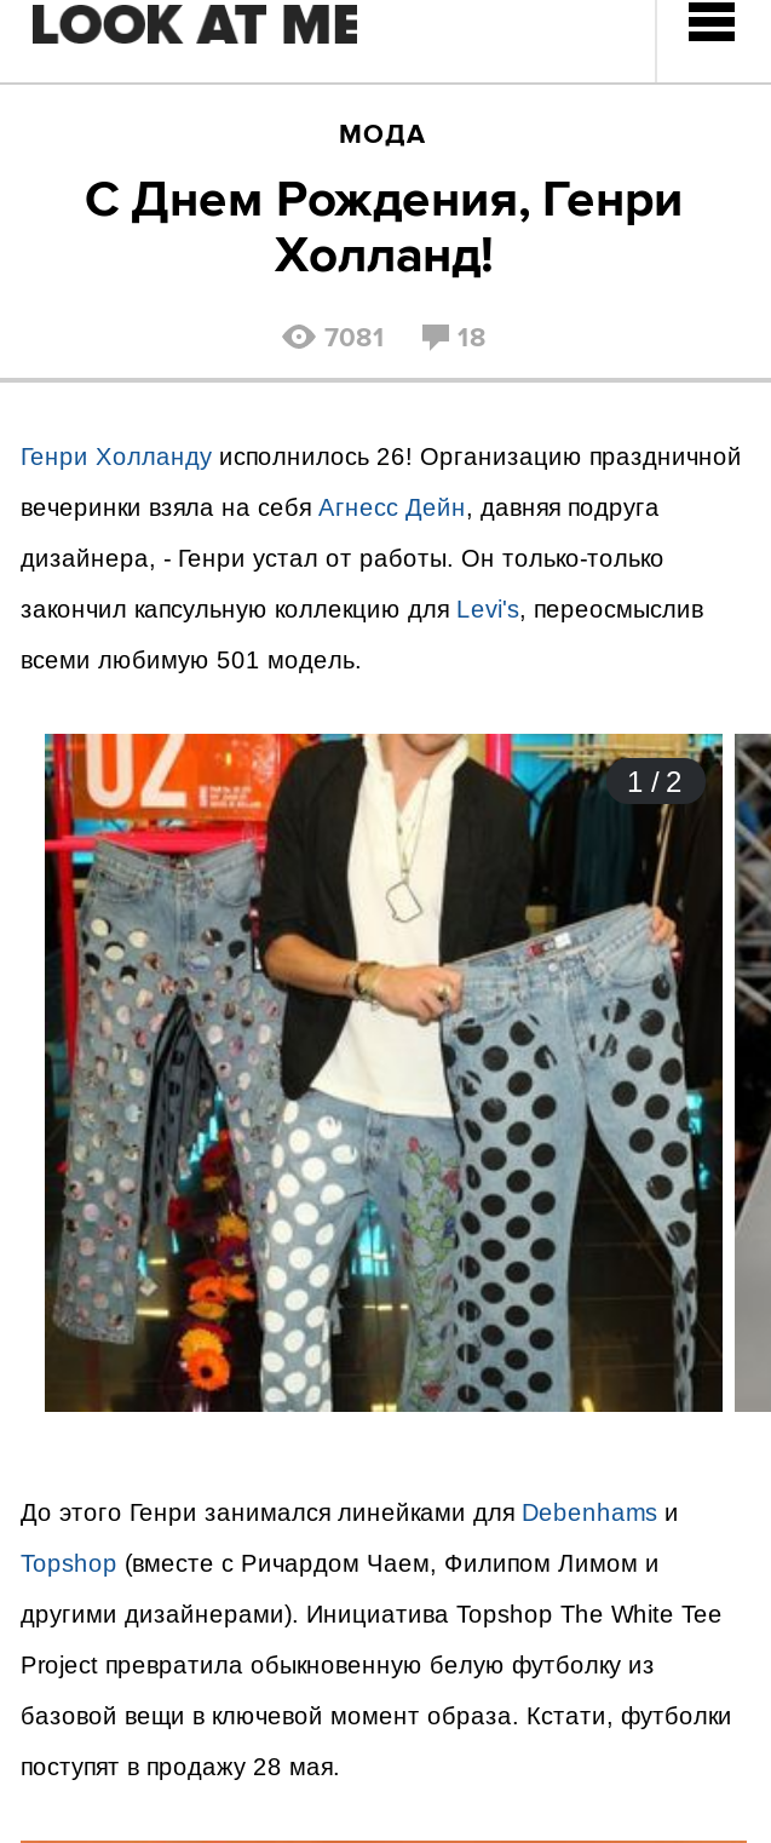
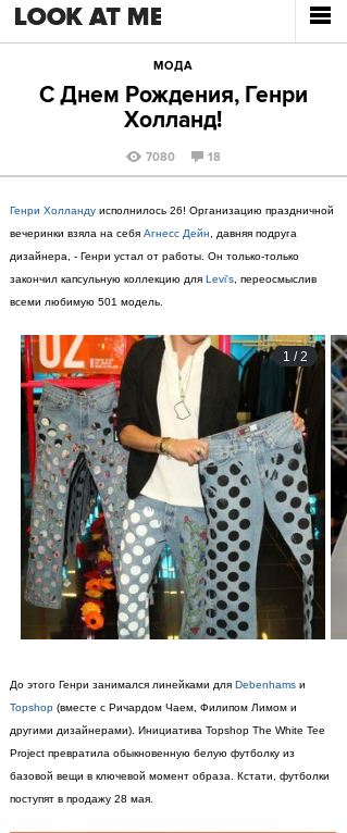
[324,322,385,356] 7081 -> [145,150,175,165] 7080

